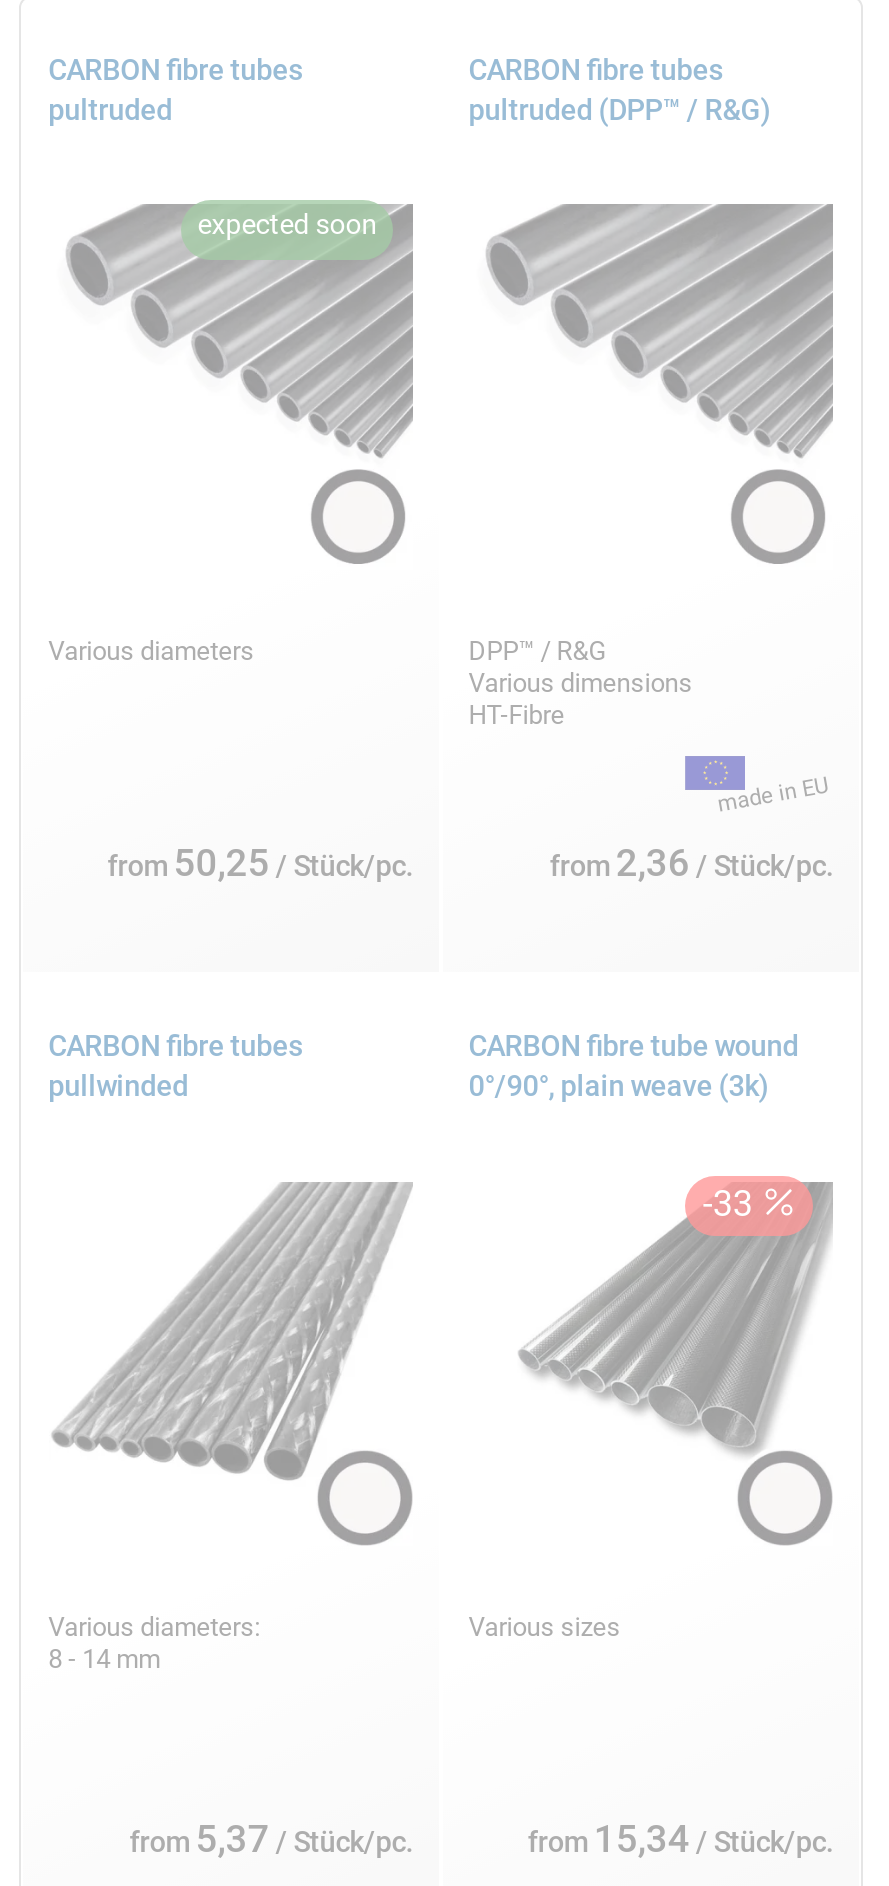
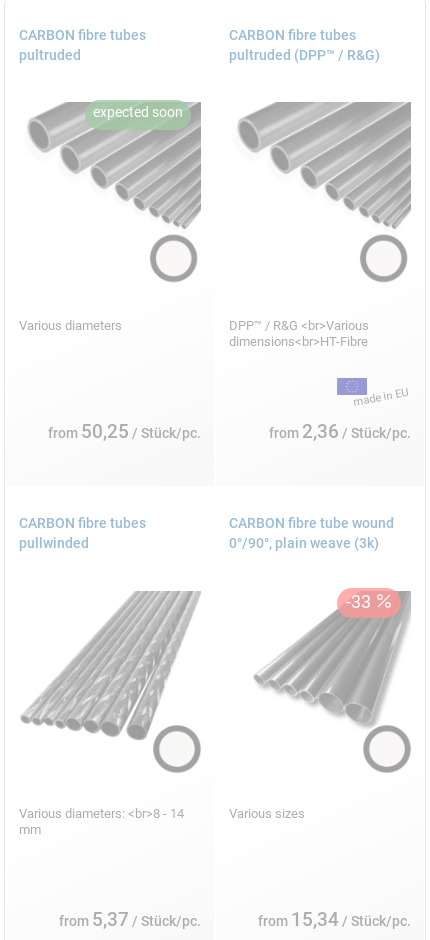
[469,635,693,729] DPP™ / R&G | Various dimensions | HT-Fibre -> [229,318,371,349] DPP™ / R&G <br>Various | dimensions<br>HT-Fibre
[48,1612,260,1674] Various diameters: | 8 - 14 mm -> [19,806,184,837] Various diameters: <br>8 - 14 | mm

